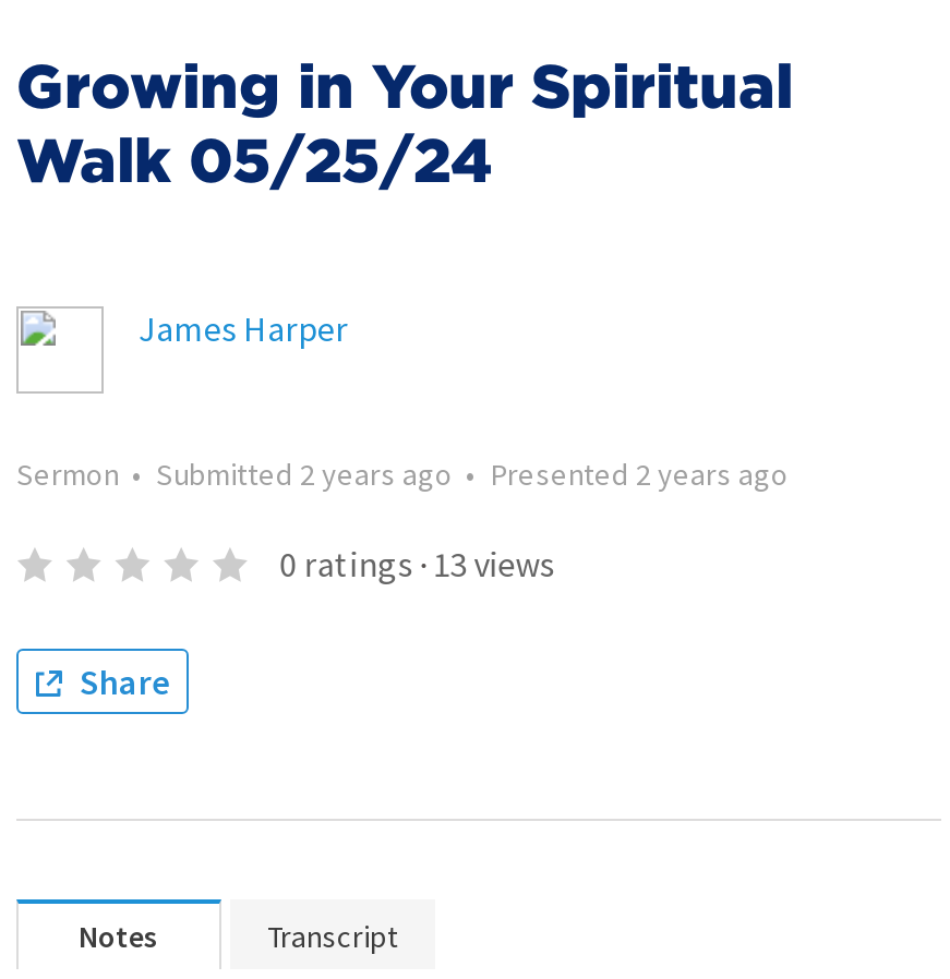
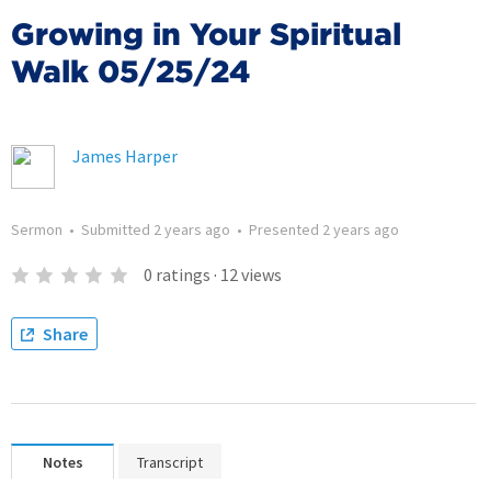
[280,542,555,585] 0 ratings · 13 views -> [143,264,281,285] 0 ratings · 12 views

